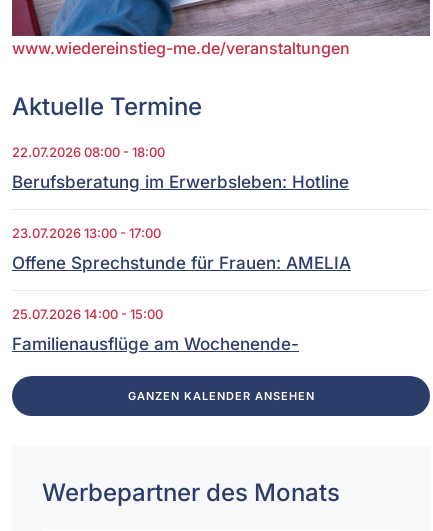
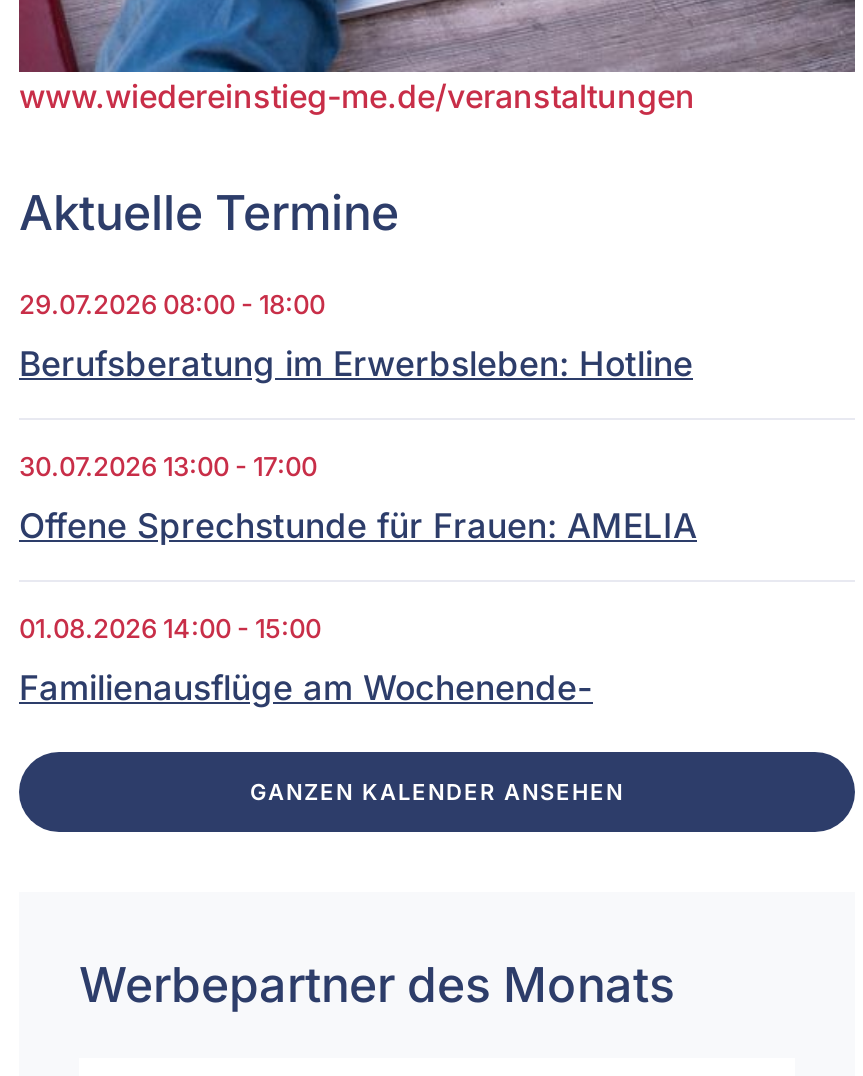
[12,144,165,160] 22.07.2026 08:00 - 18:00 -> [19,288,325,320] 29.07.2026 08:00 - 18:00
[12,225,161,241] 23.07.2026 13:00 - 17:00 -> [19,450,317,482] 30.07.2026 13:00 - 17:00
[12,306,163,322] 25.07.2026 14:00 - 15:00 -> [19,612,321,644] 01.08.2026 14:00 - 15:00

